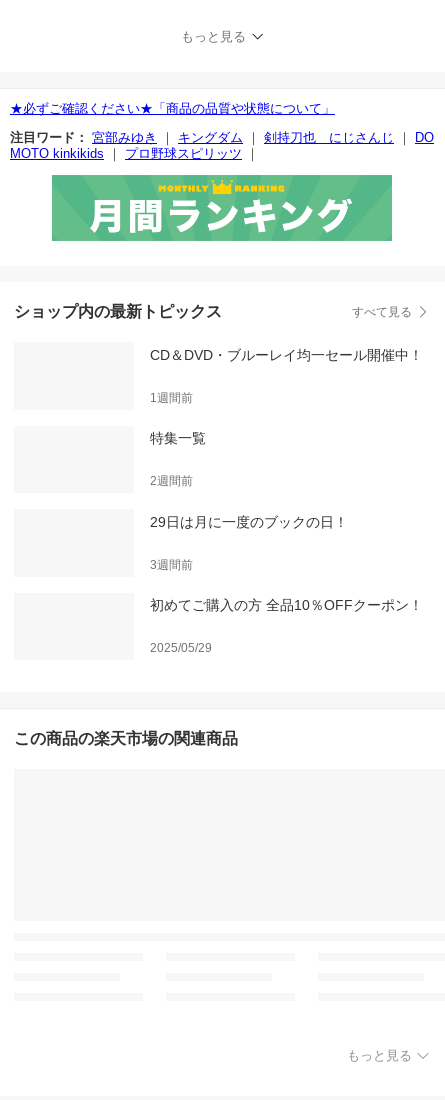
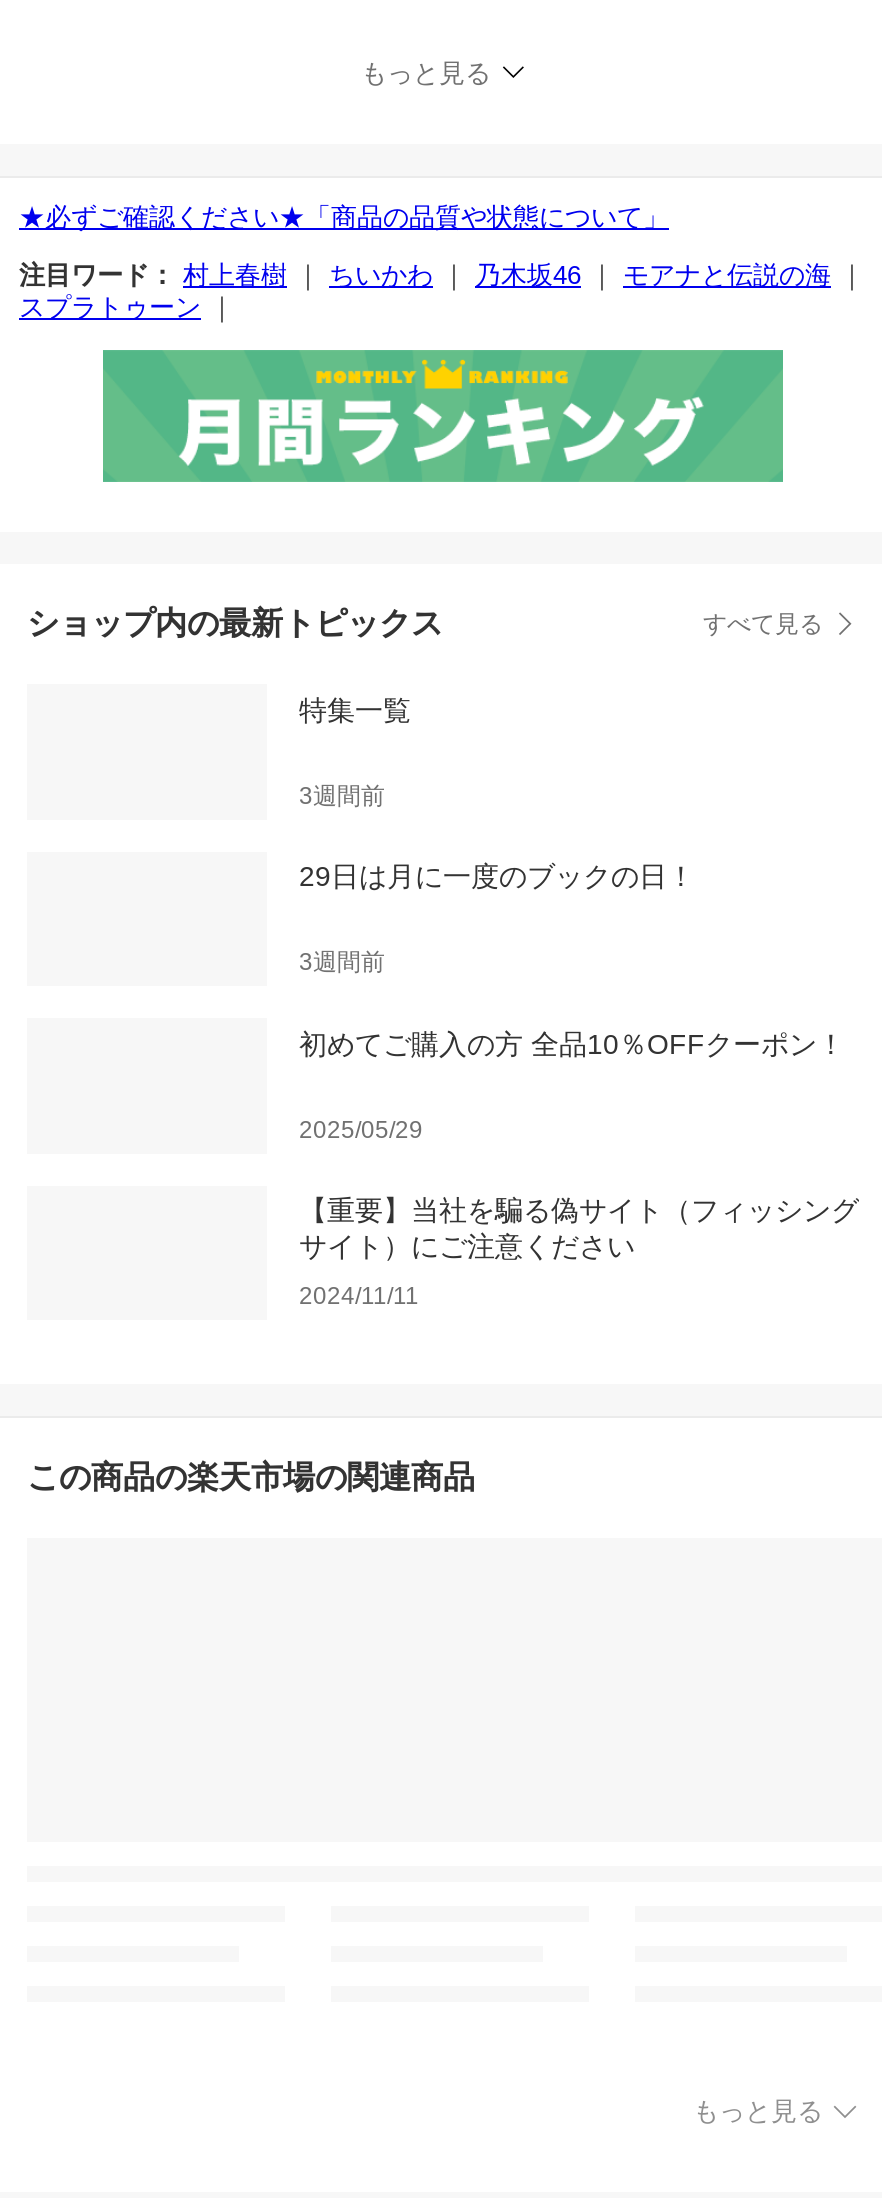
[10,130,434,161] 注目ワード： 宮部みゆき｜キングダム｜剣持刀也 にじさんじ｜DO | MOTO kinkikids｜プロ野球スピリッツ｜ -> [19,260,865,322] 注目ワード： 村上春樹｜ちいかわ｜乃木坂46｜モアナと伝説の海｜ | スプラトゥーン｜
[150,347,423,405] CD＆DVD・ブルーレイ均一セール開催中！ | 1週間前 -> none
moved [150,430,206,446] -> [299,694,411,726]: 特集一覧
[150,474,193,488] 2週間前 -> [299,782,385,810] 3週間前
moved [150,514,423,655] -> [299,861,845,1144]: 29日は月に一度のブックの日！ | 3週間前 | 初めてご購入の方 全品10％OFFクーポン！ | 2025/05/29
none -> [299,1195,859,1311] 【重要】当社を騙る偽サイト（フィッシング | サイト）にご注意ください | 2024/11/11

